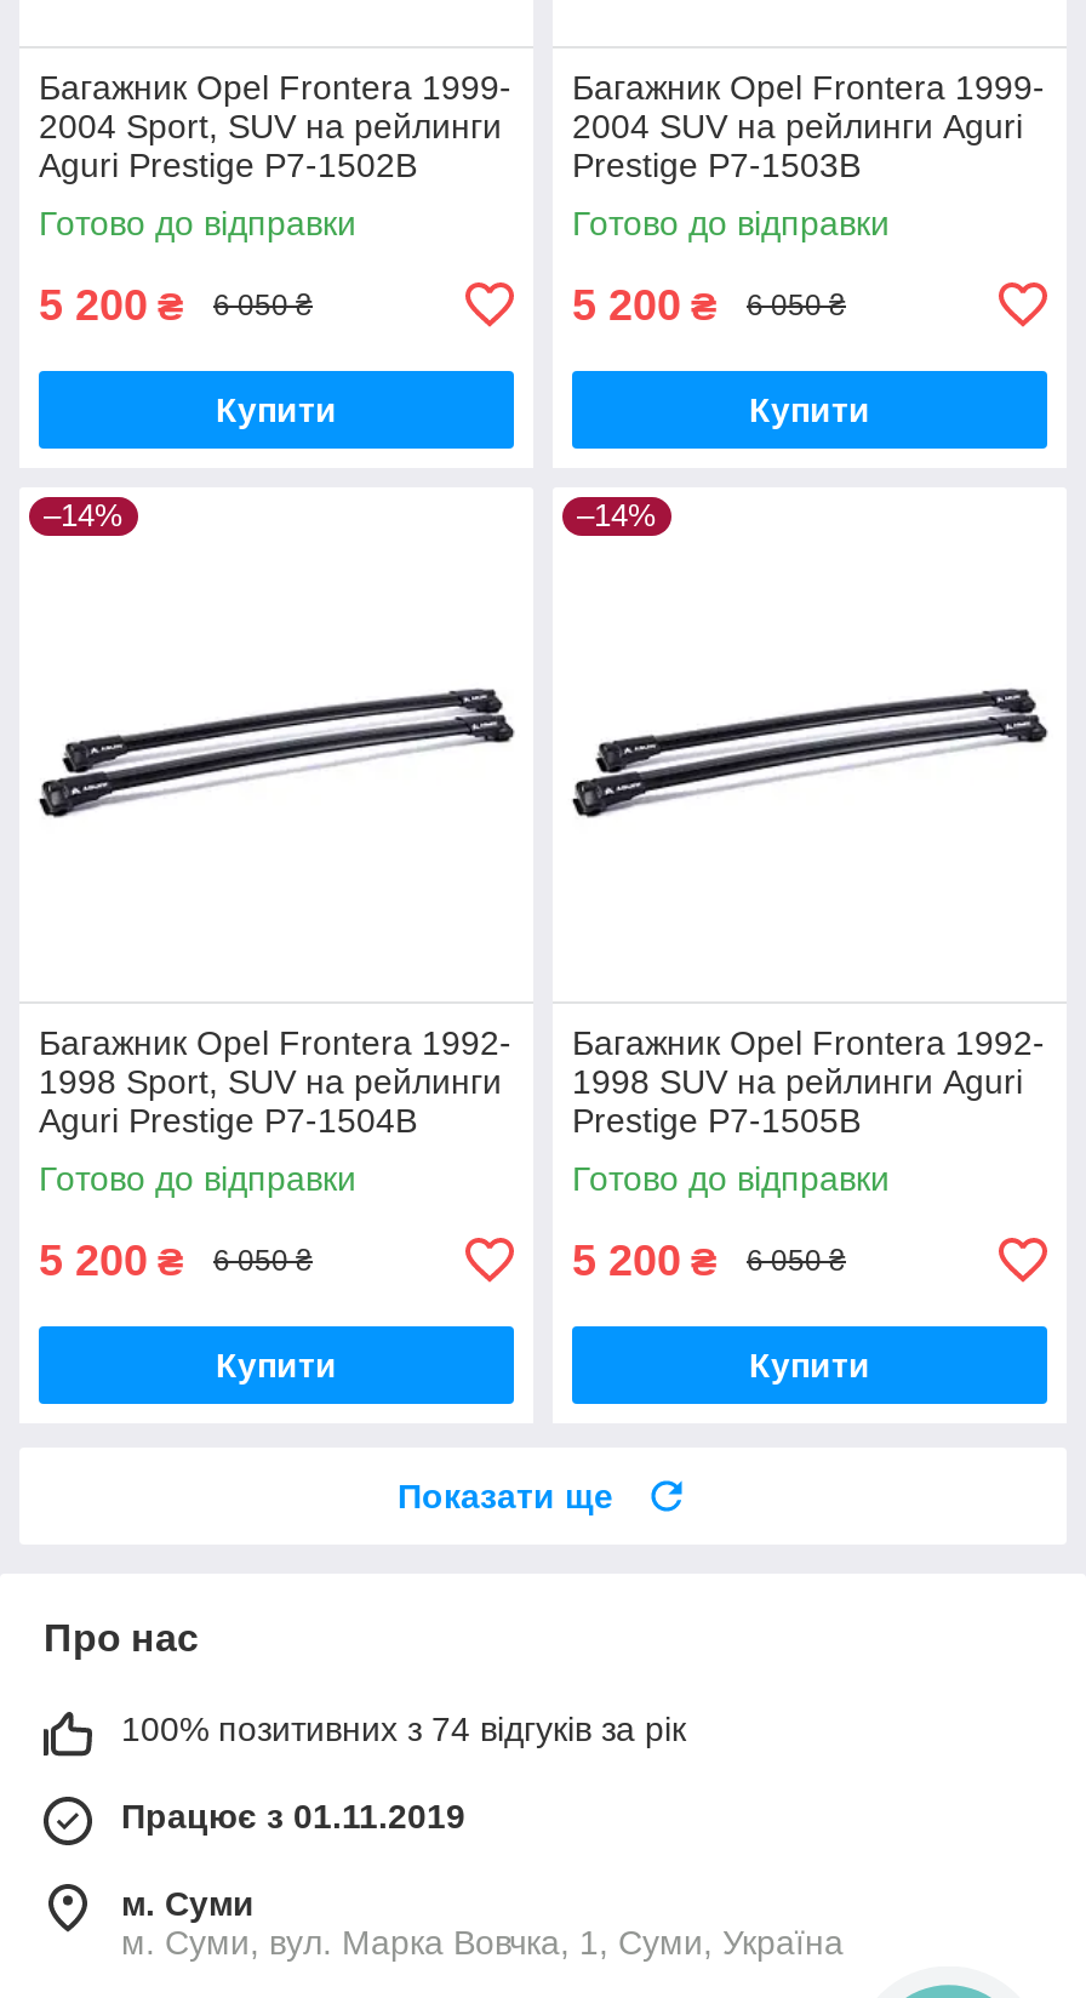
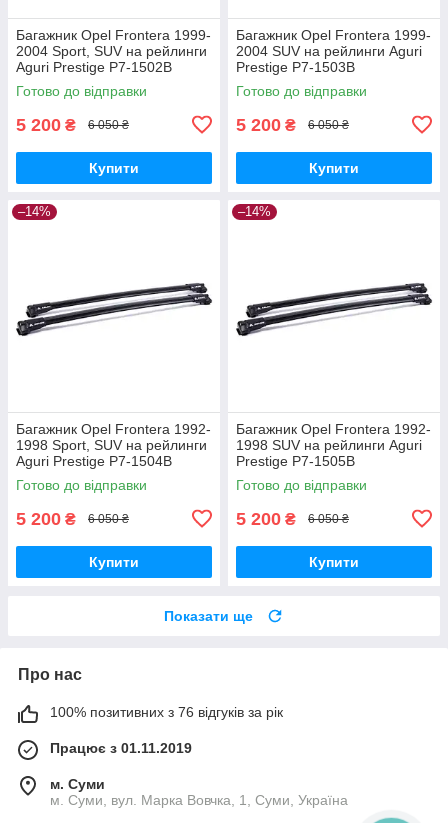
[121,1709,686,1748] 100% позитивних з 74 відгуків за рік -> [50,704,283,720] 100% позитивних з 76 відгуків за рік

